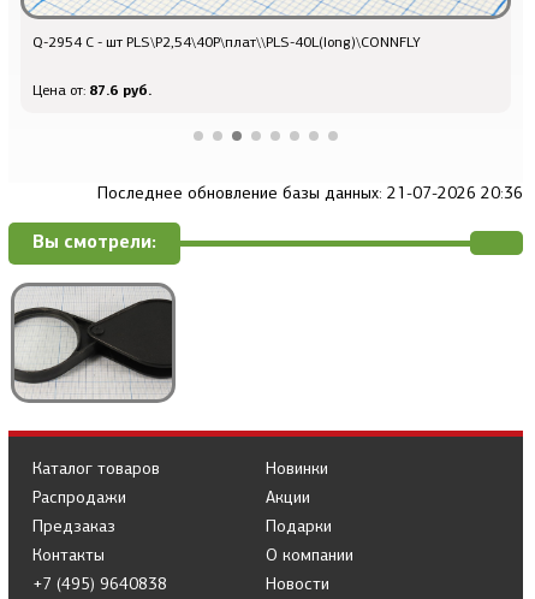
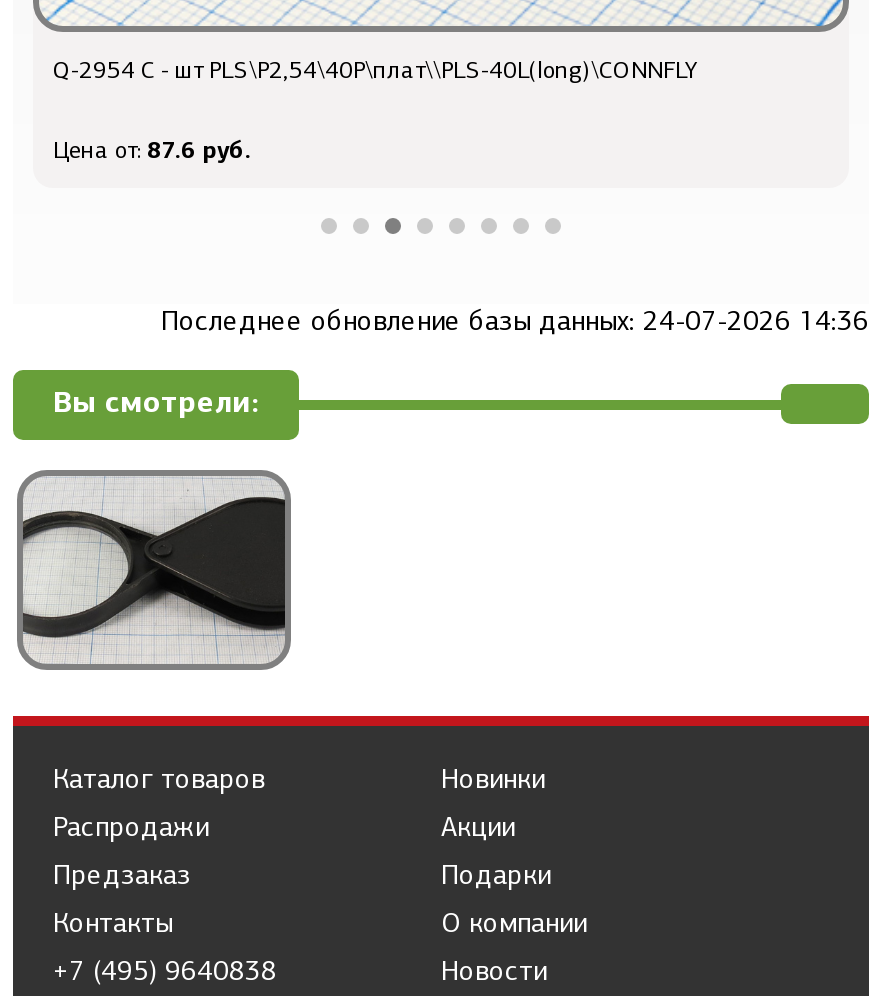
[97,183,523,204] Последнее обновление базы данных: 21-07-2026 20:36 -> [161,304,869,338] Последнее обновление базы данных: 24-07-2026 14:36

